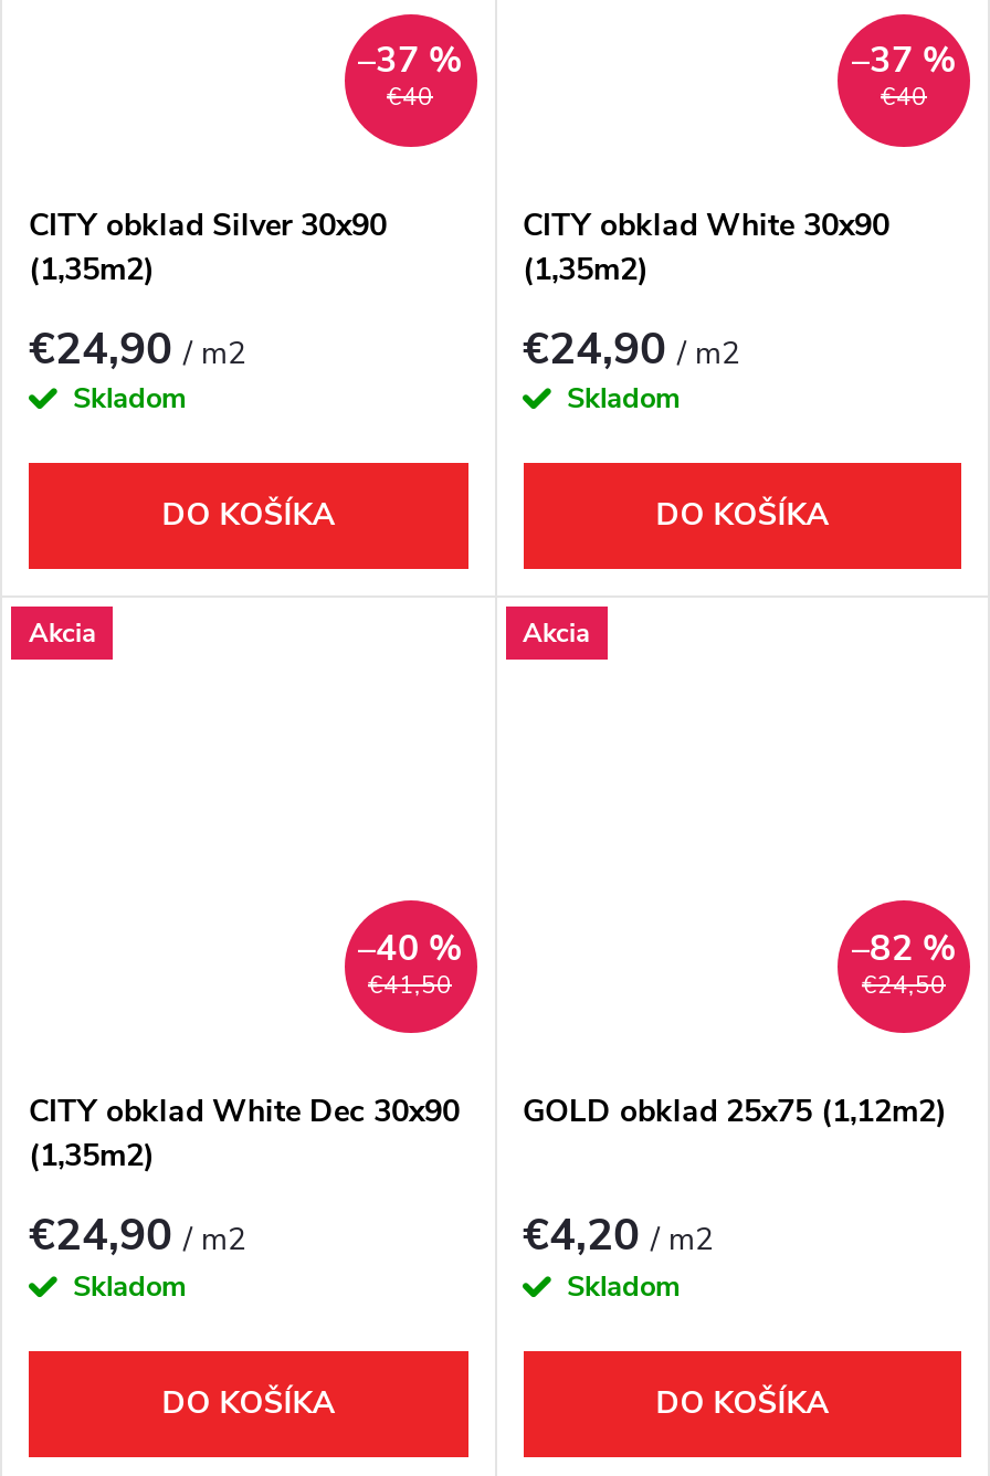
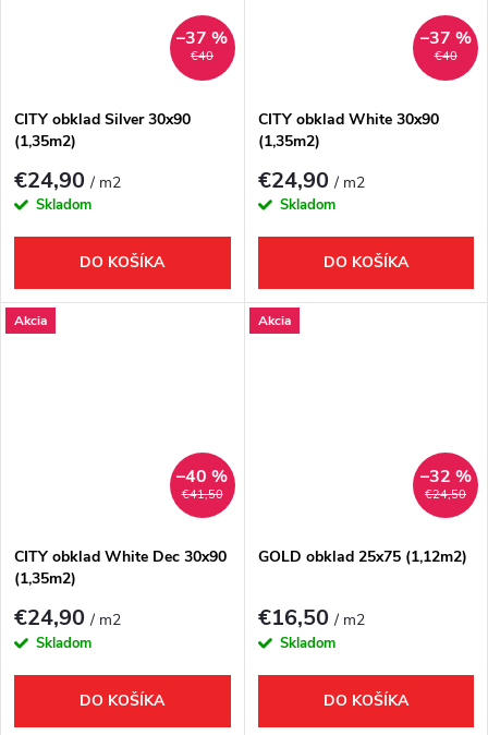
[852,924,956,973] –82 % -> [420,464,471,488] –32 %
[523,1206,713,1266] €4,20 / m2 -> [258,603,364,633] €16,50 / m2

